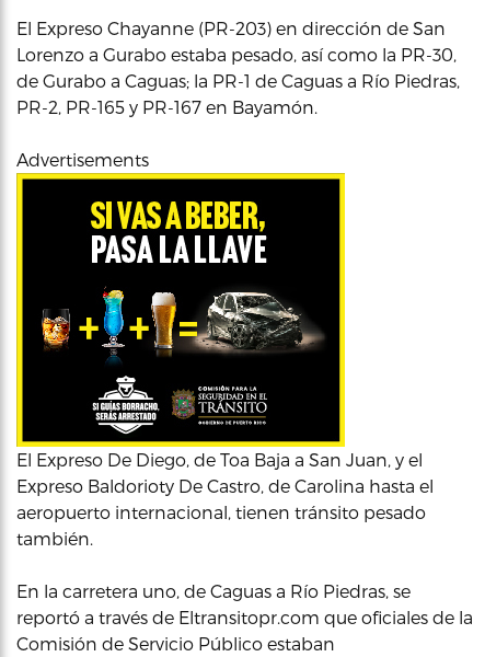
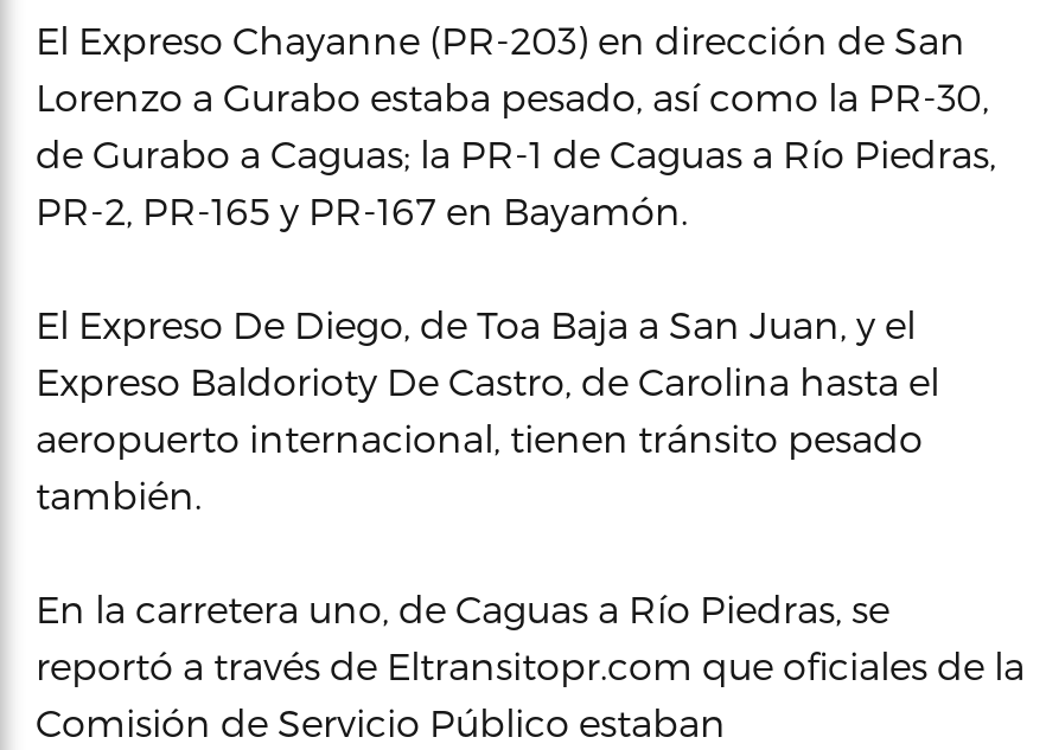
[16,149,149,170] Advertisements -> none
[15,172,346,447] [image] -> none

